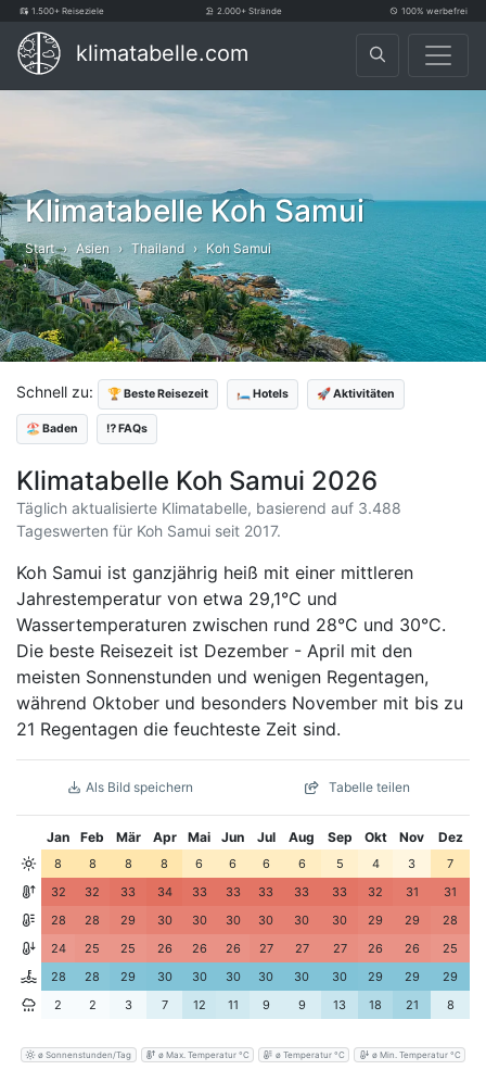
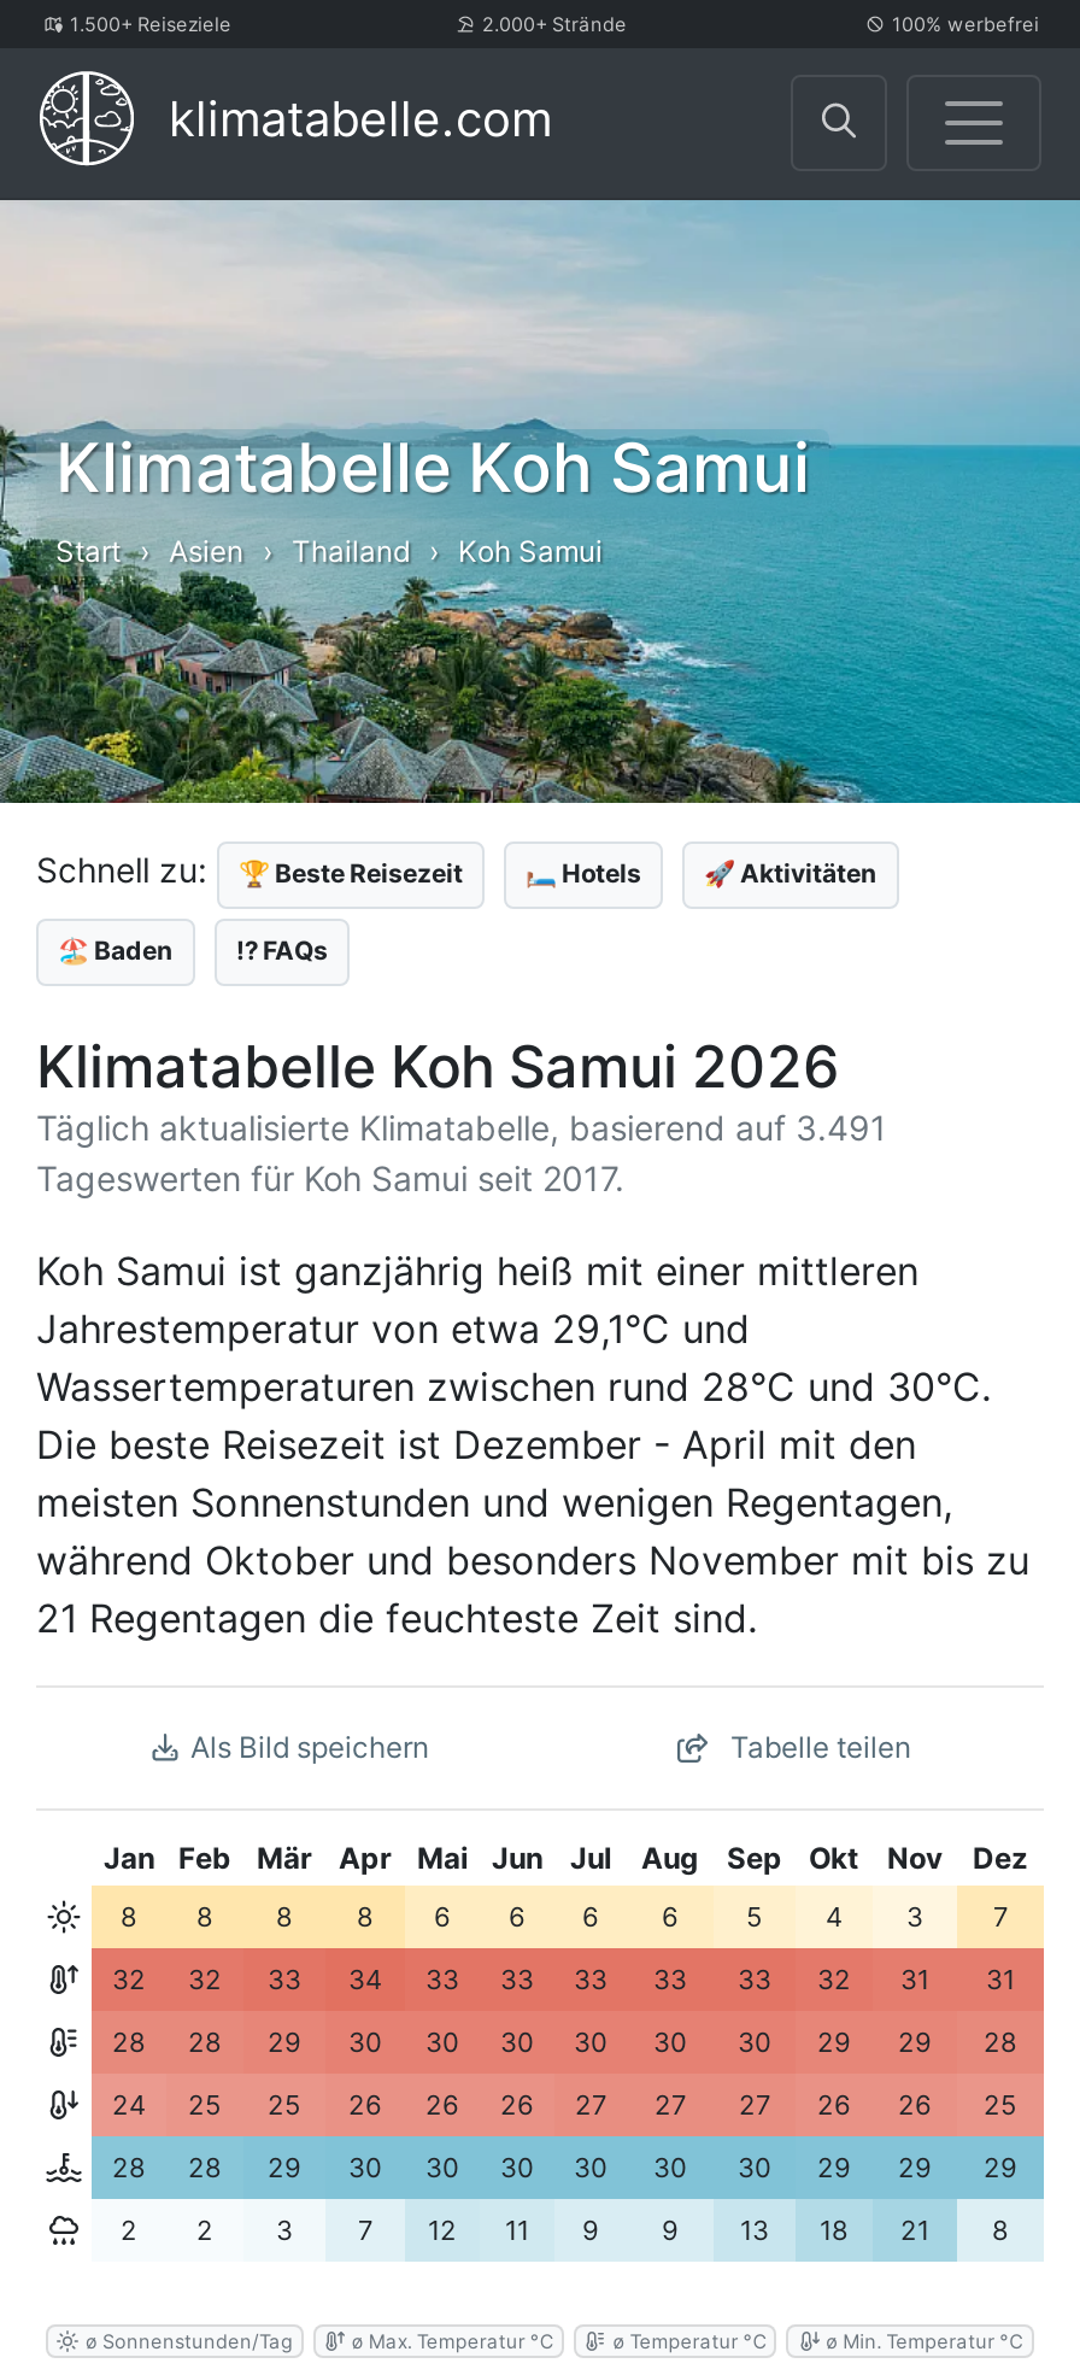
[16,499,401,517] Täglich aktualisierte Klimatabelle, basierend auf 3.488 -> [36,1107,887,1148] Täglich aktualisierte Klimatabelle, basierend auf 3.491

